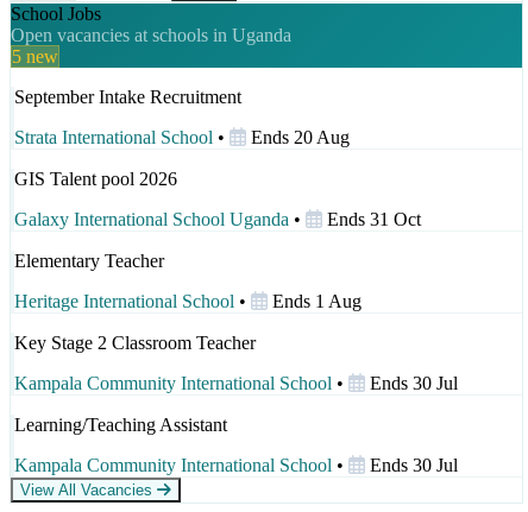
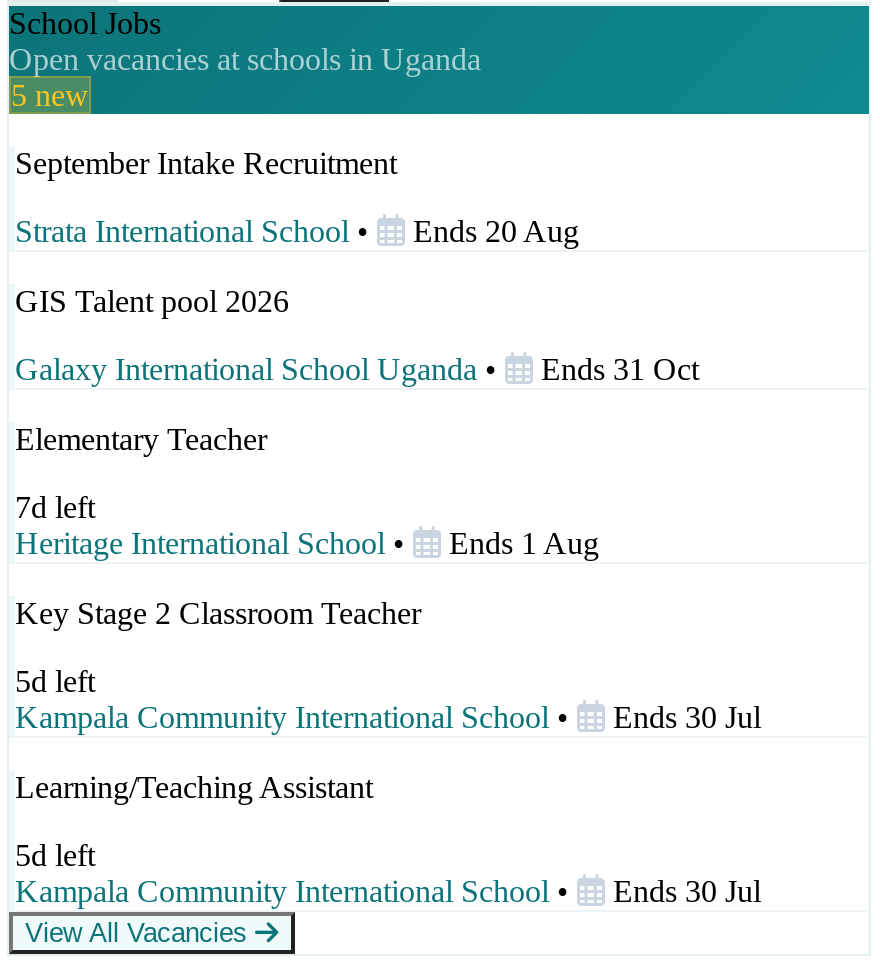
none -> [15,489,95,523] 7d left
none -> [15,663,95,697] 5d left
none -> [15,837,95,871] 5d left

